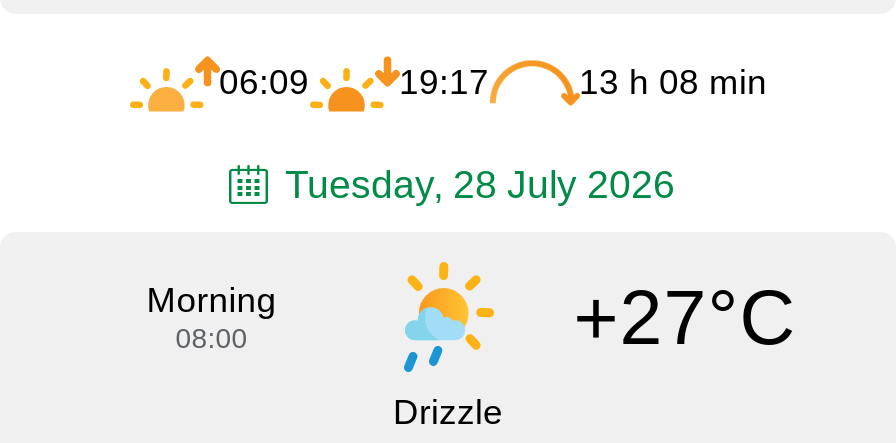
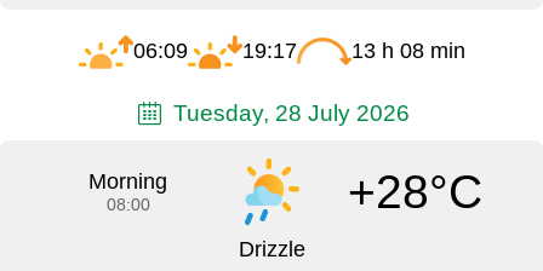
[574,274,796,360] +27°C -> [348,166,482,218] +28°C

